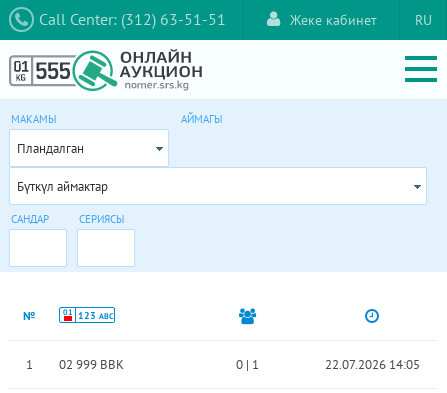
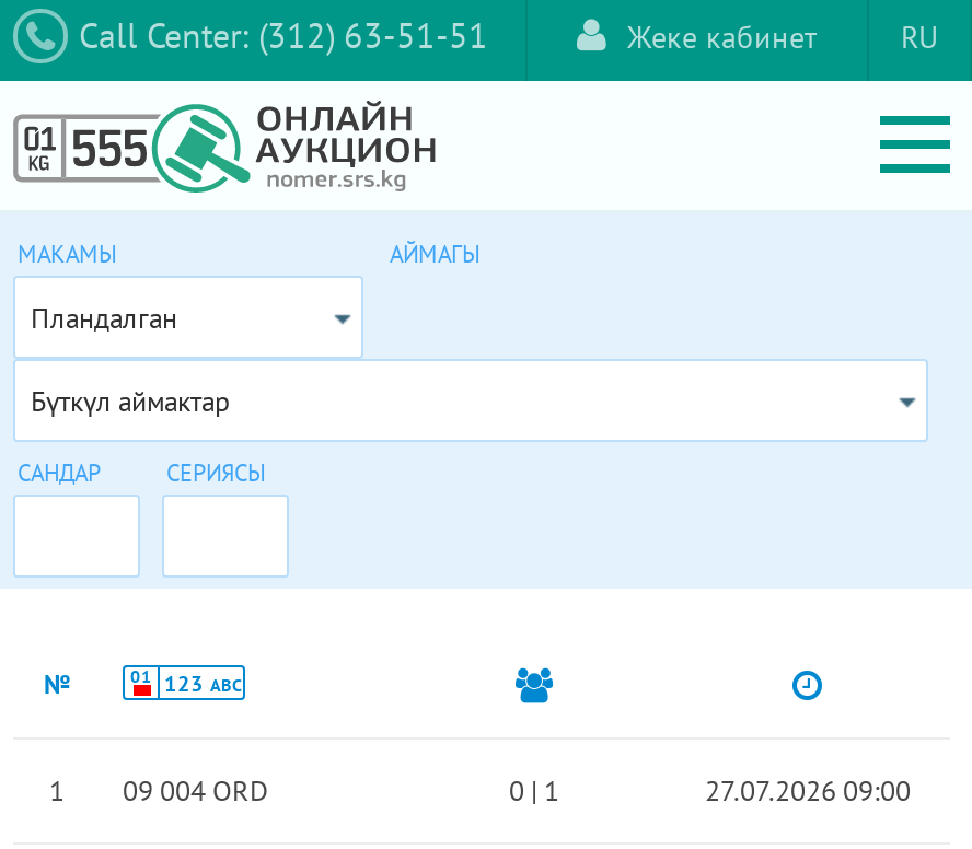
[25,356,124,373] 1 02 999 BBK -> [49,772,269,810] 1 09 004 ORD
[324,356,419,373] 22.07.2026 14:05 -> [705,772,911,810] 27.07.2026 09:00

